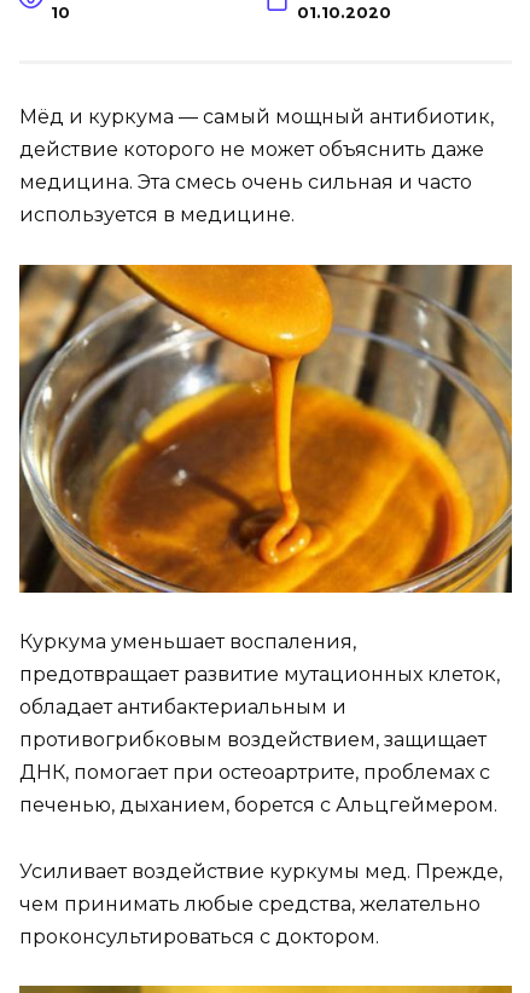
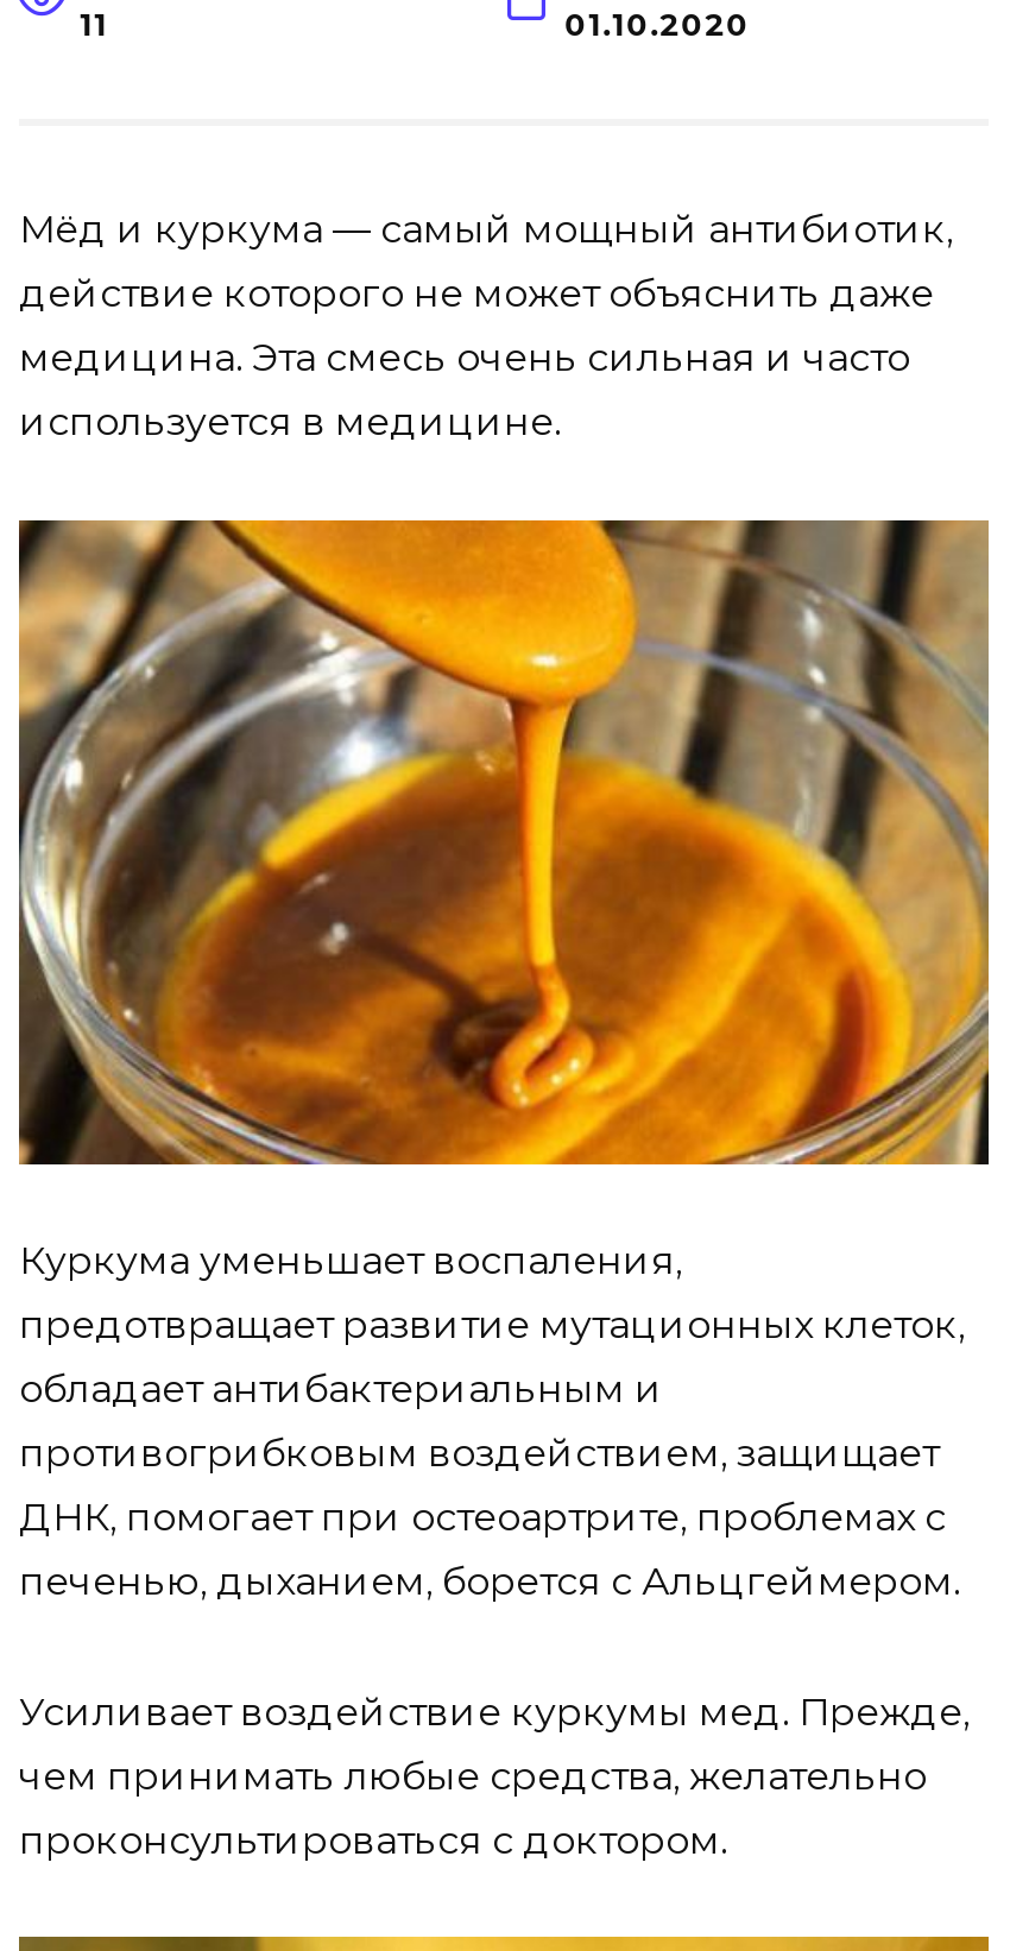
[50,4,70,22] 10 -> [80,8,108,44] 11

